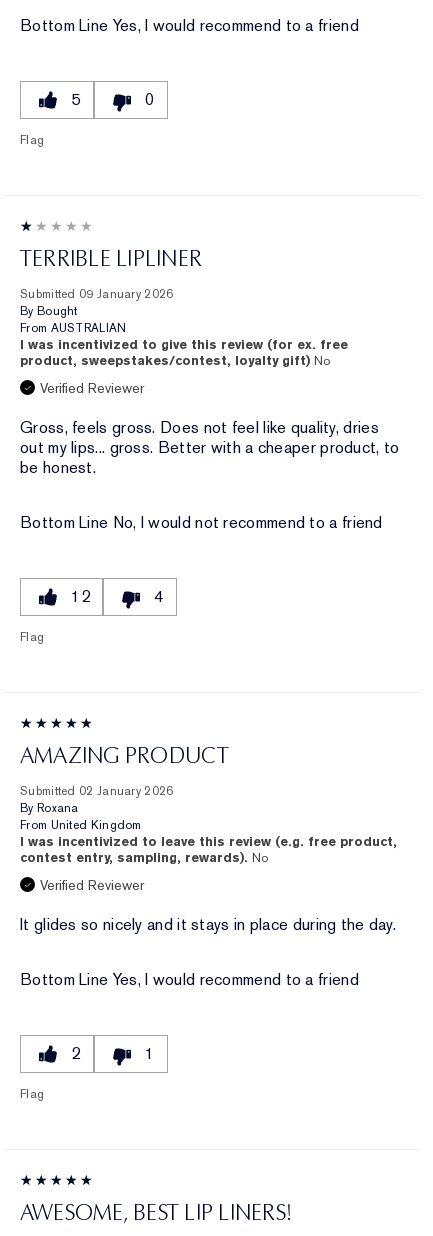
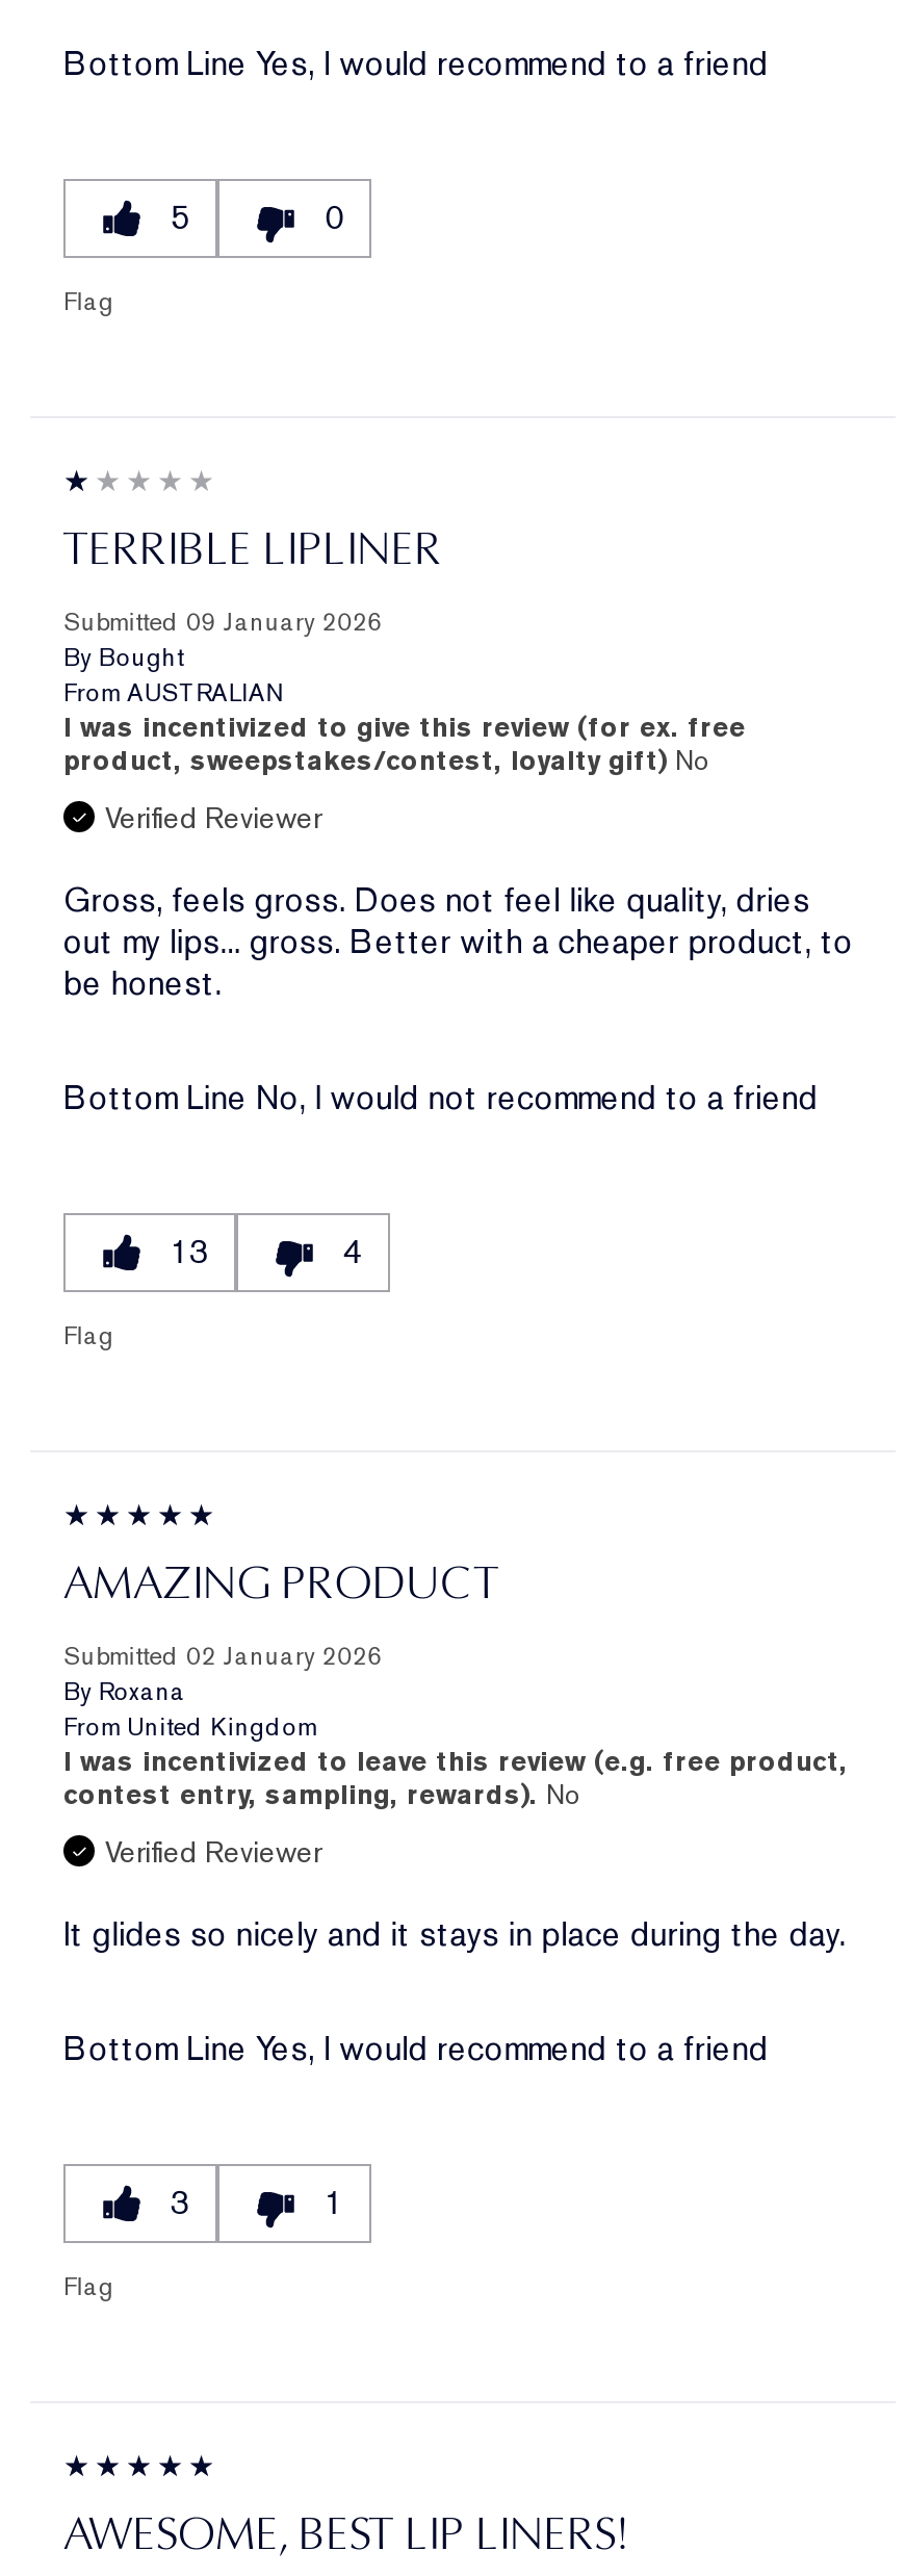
[71,586,90,607] 12 -> [170,1230,209,1274] 13
[71,1043,81,1064] 2 -> [170,2181,190,2225] 3

